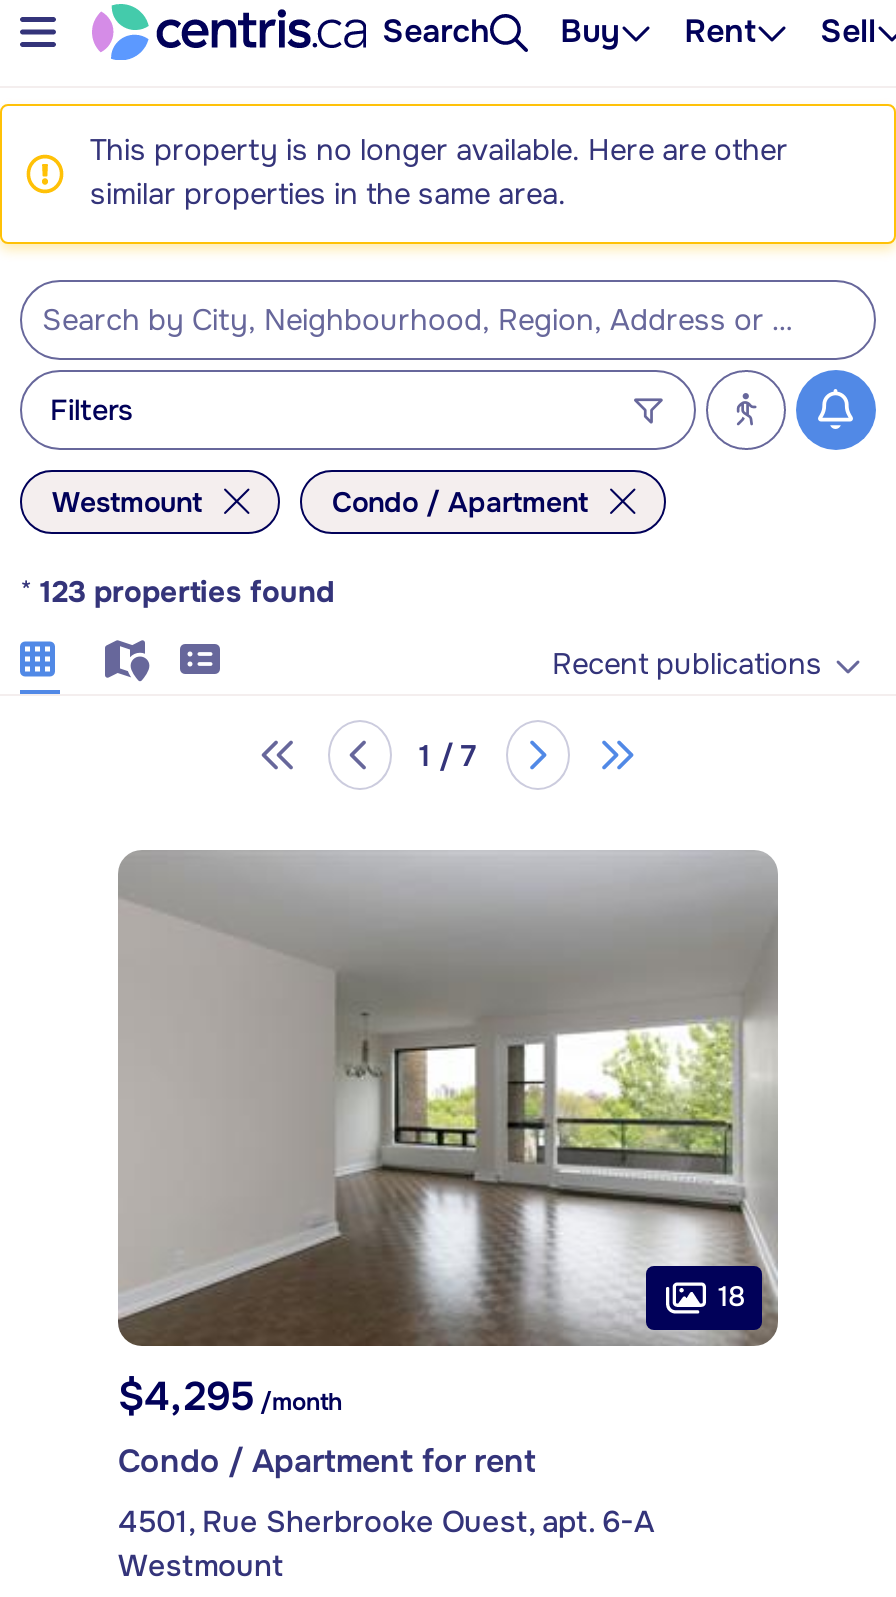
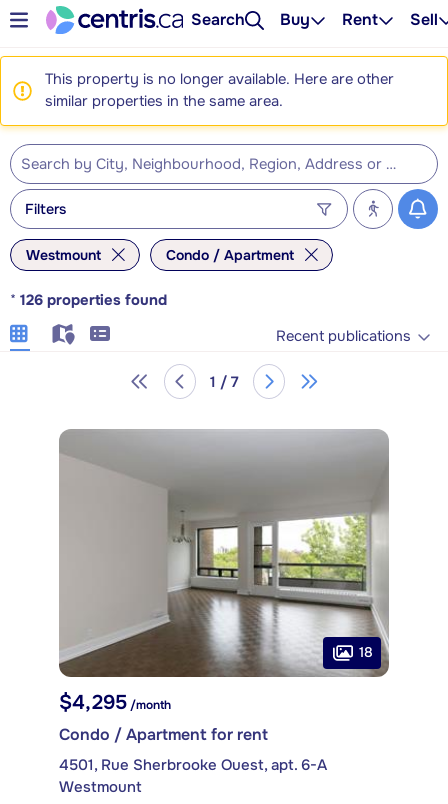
[20,574,334,612] * 123 properties found -> [10,291,167,310] * 126 properties found

